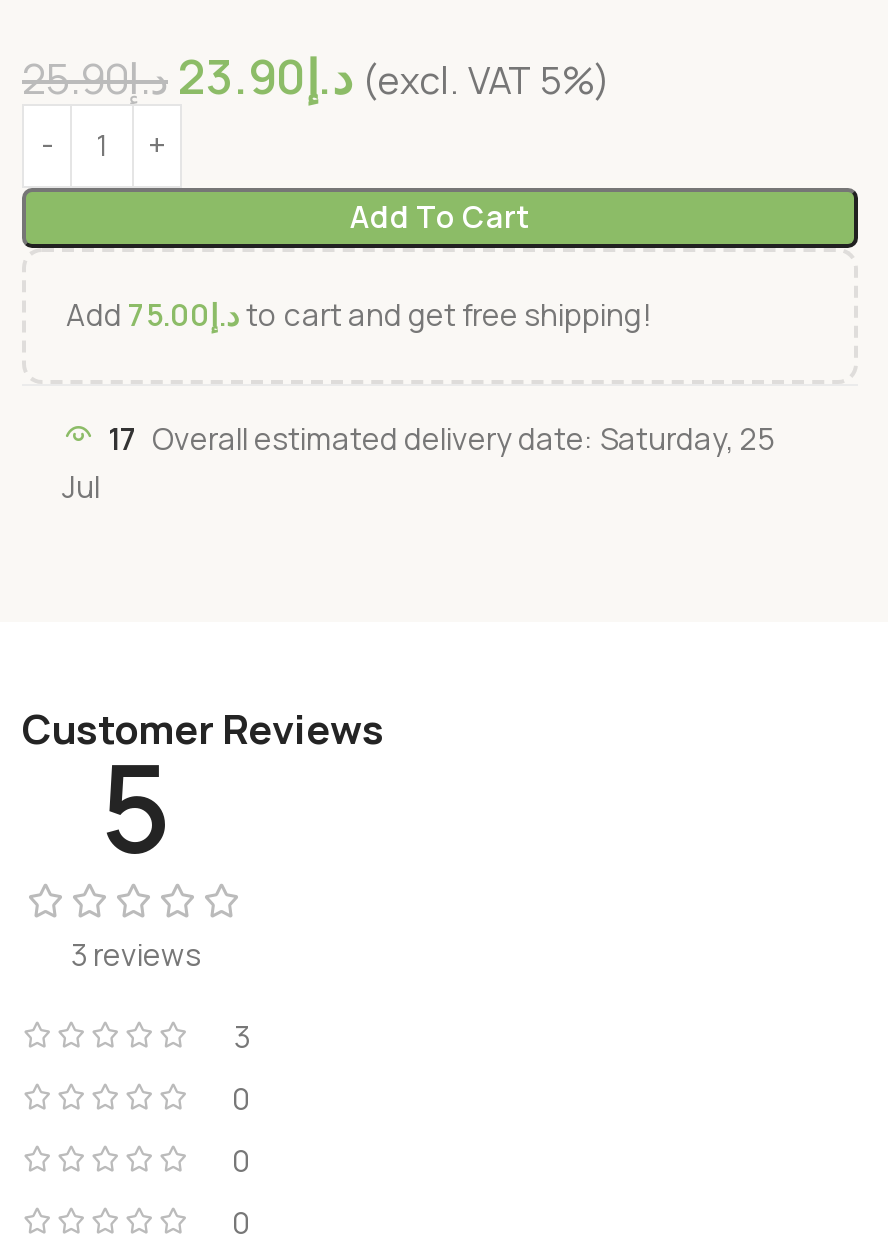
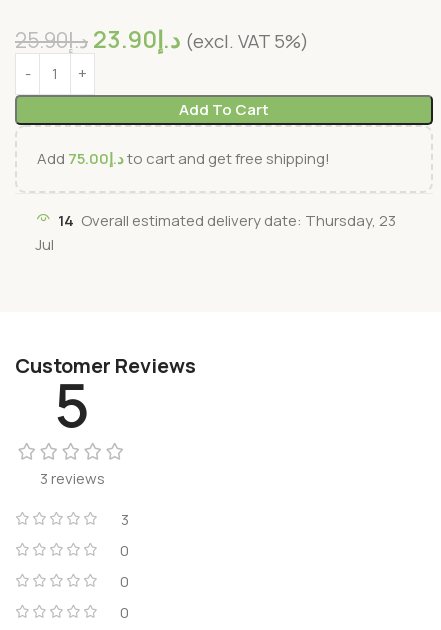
[108,418,776,460] 17 Overall estimated delivery date: Saturday, 25 -> [58,210,396,231] 14 Overall estimated delivery date: Thursday, 23

